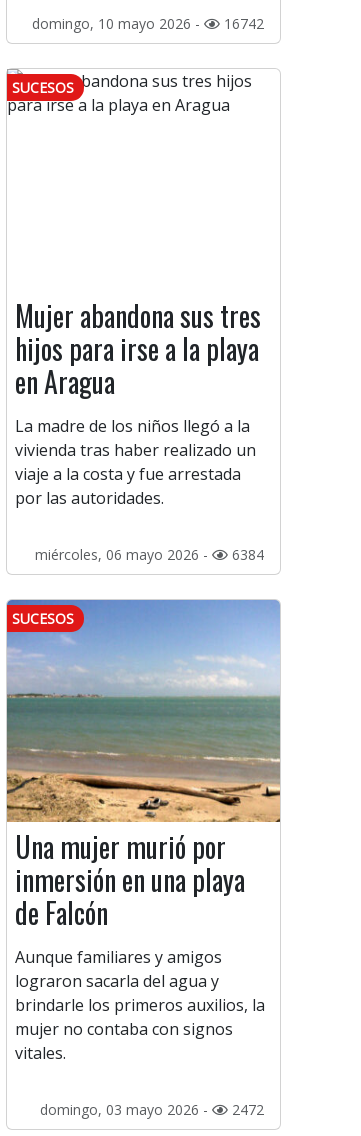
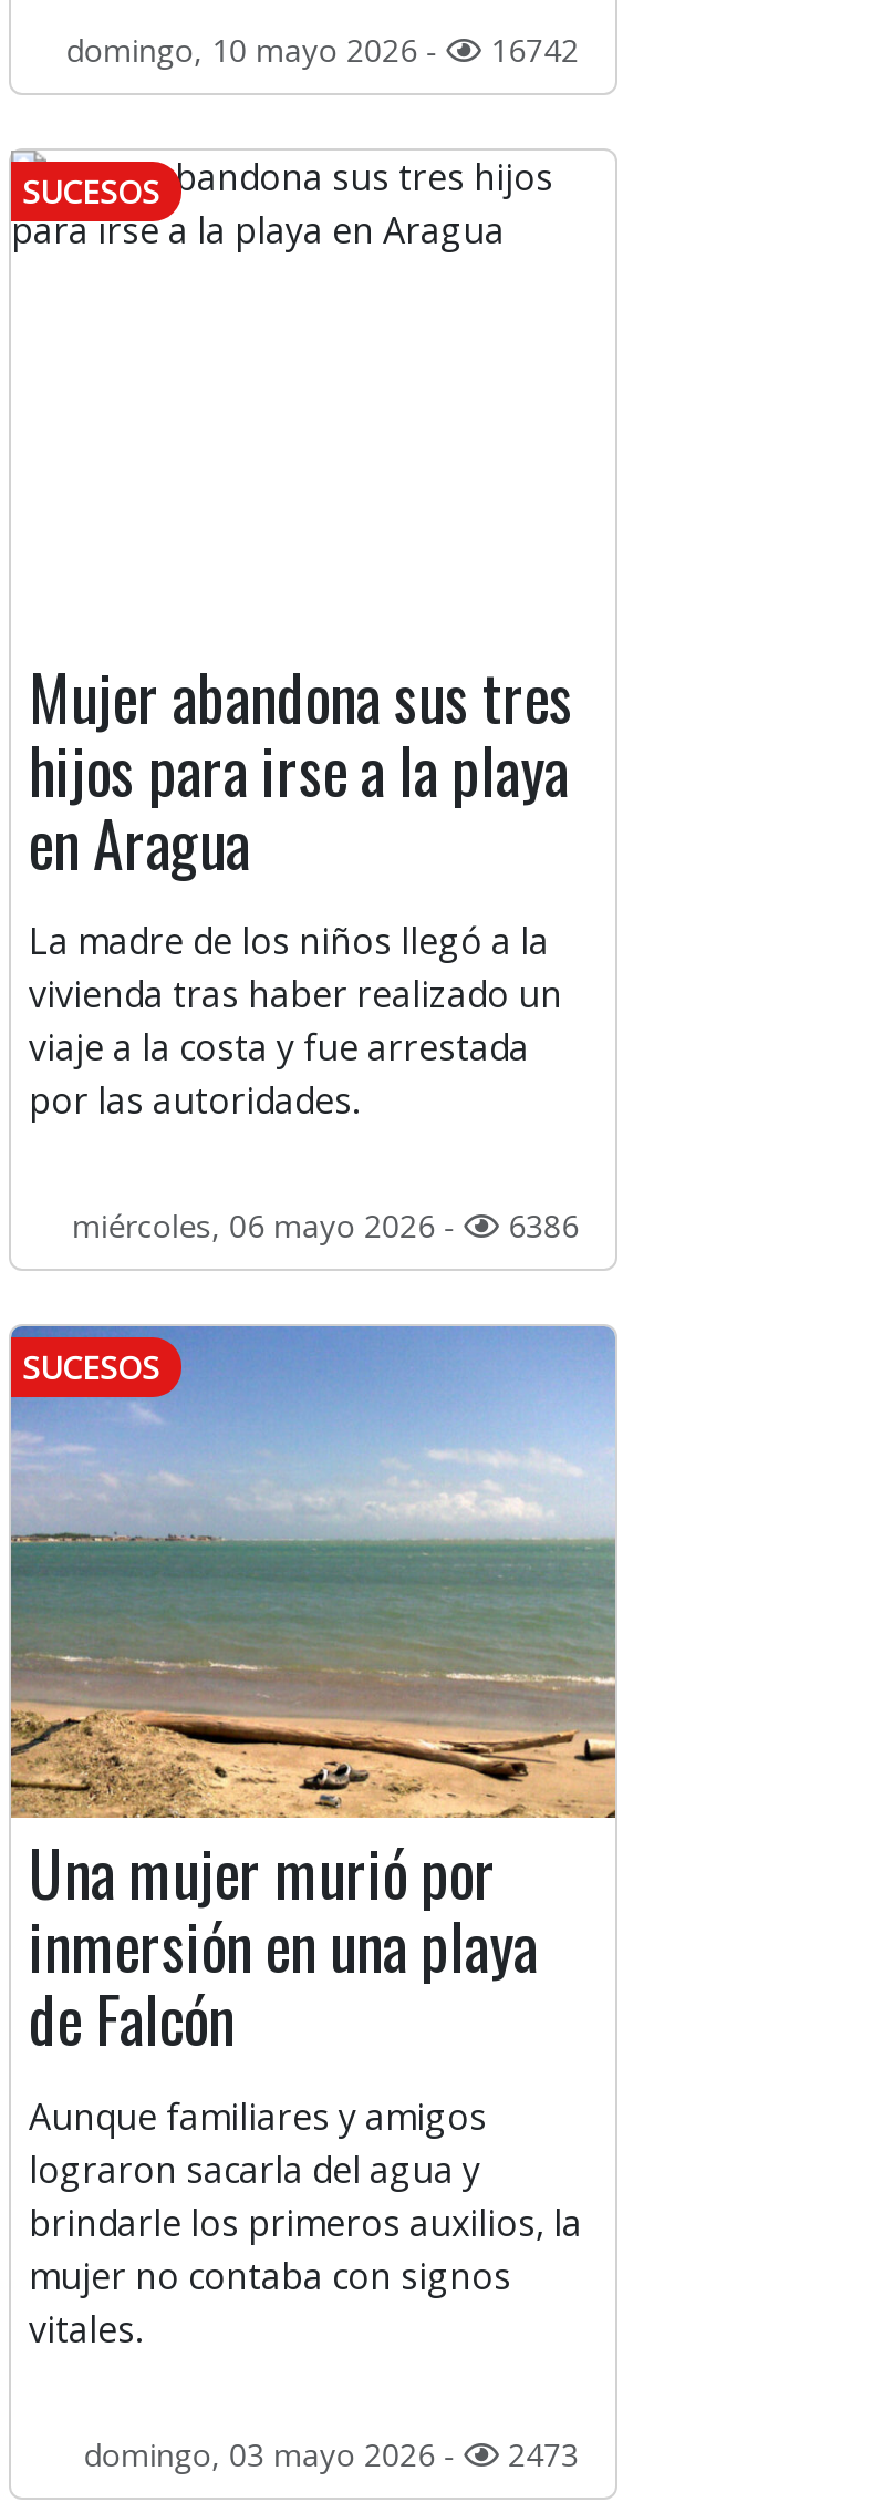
[35,545,264,564] miércoles, 06 mayo 2026 - 6384 -> [72,1204,579,1247] miércoles, 06 mayo 2026 - 6386
[40,1100,264,1119] domingo, 03 mayo 2026 - 2472 -> [83,2433,579,2475] domingo, 03 mayo 2026 - 2473

